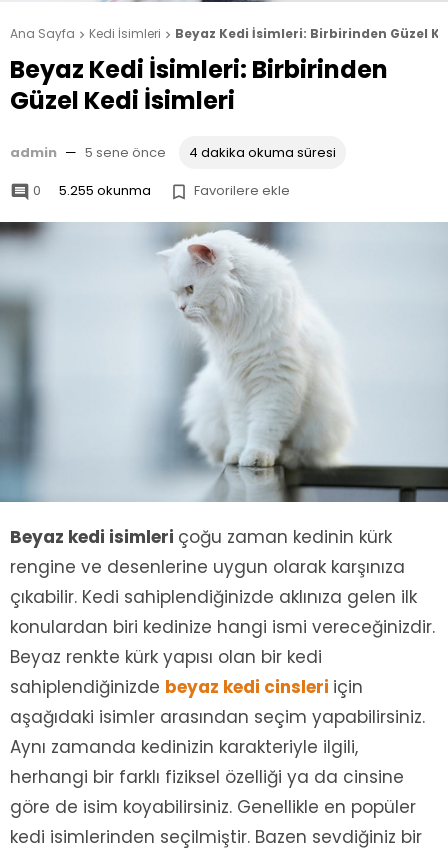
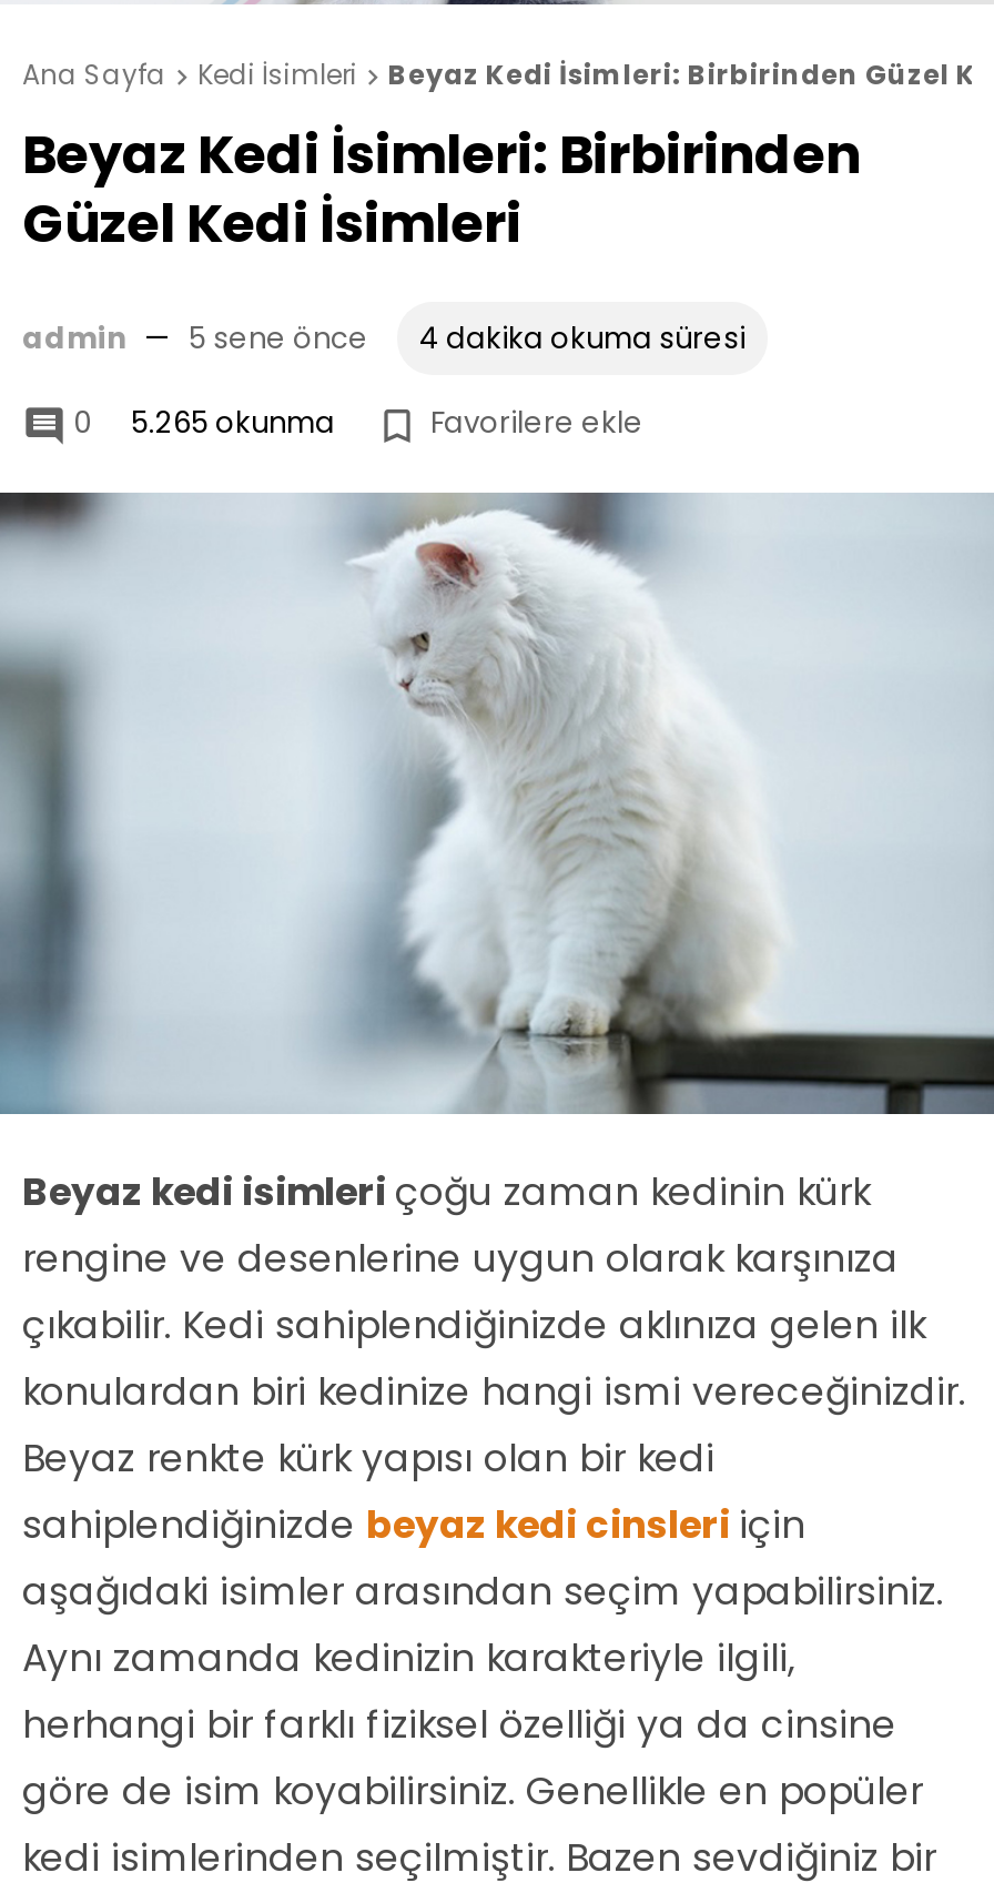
[59,181,151,200] 5.255 okunma -> [131,403,335,445] 5.265 okunma

